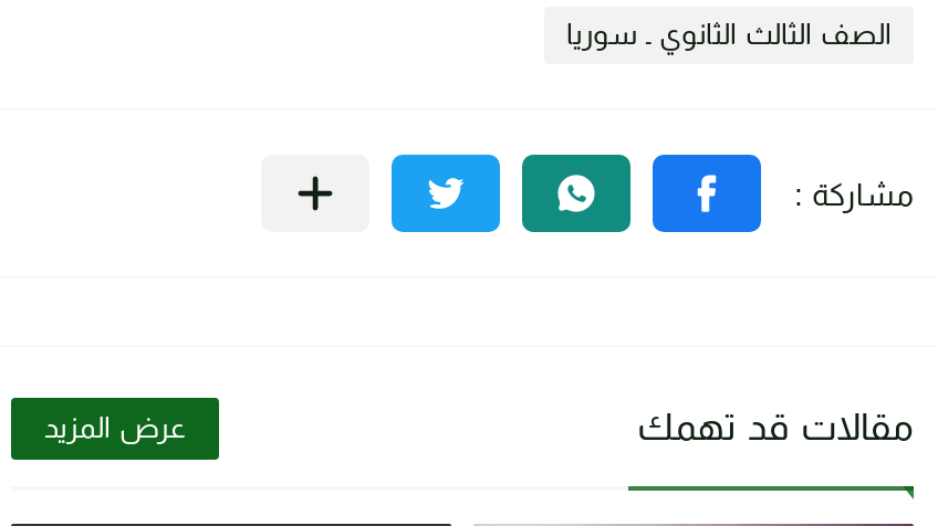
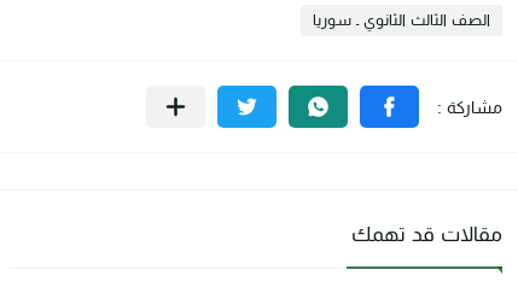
[44,411,186,444] عرض المزيد -> none

